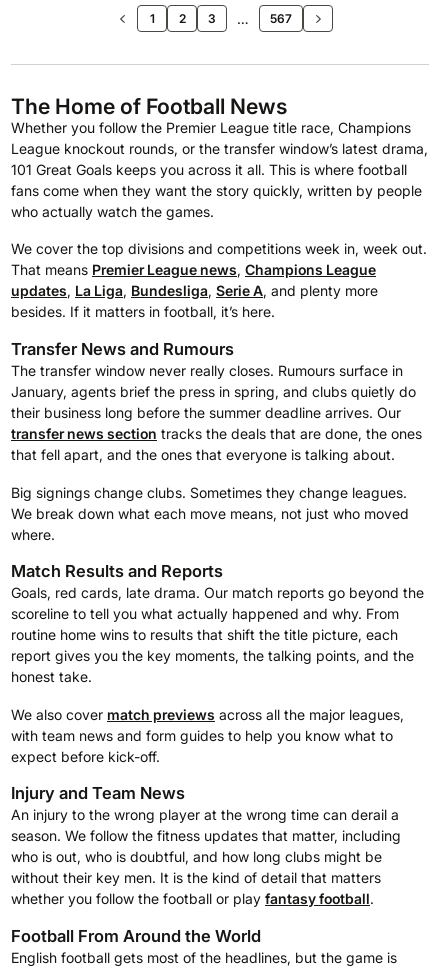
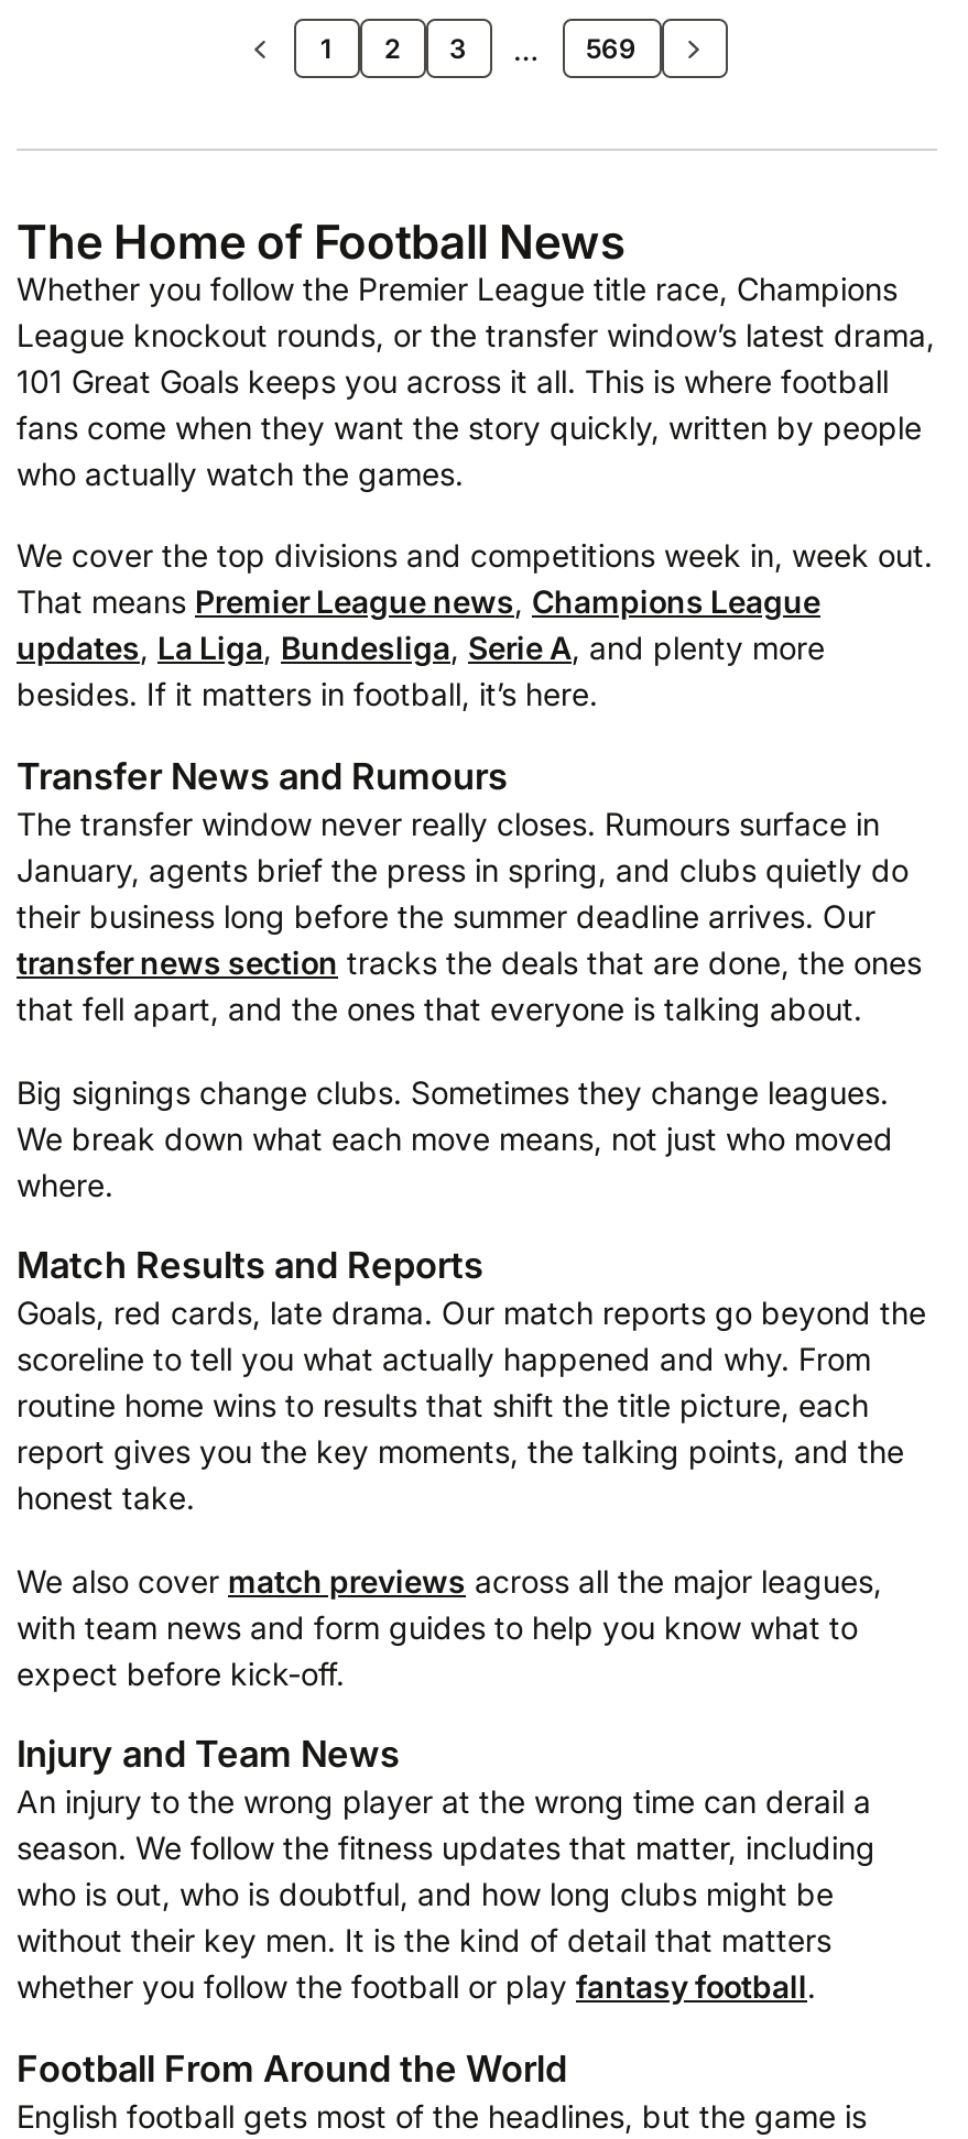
[270,11,292,26] 567 -> [586,33,637,66] 569

